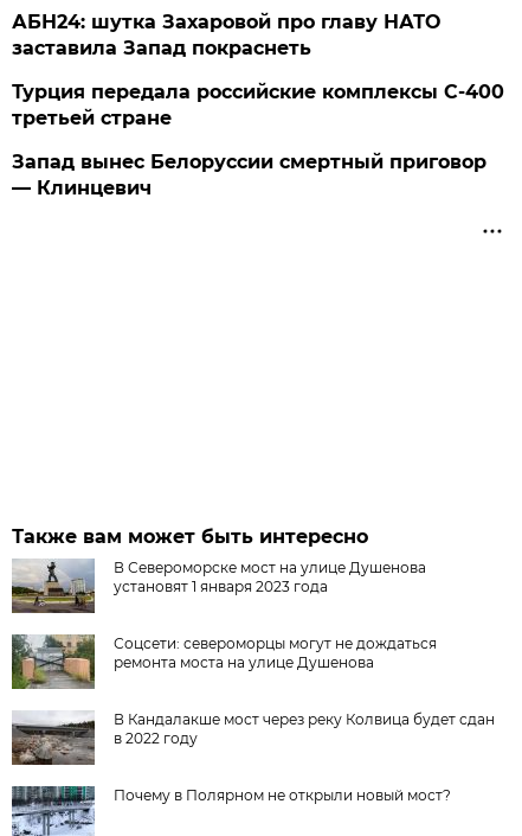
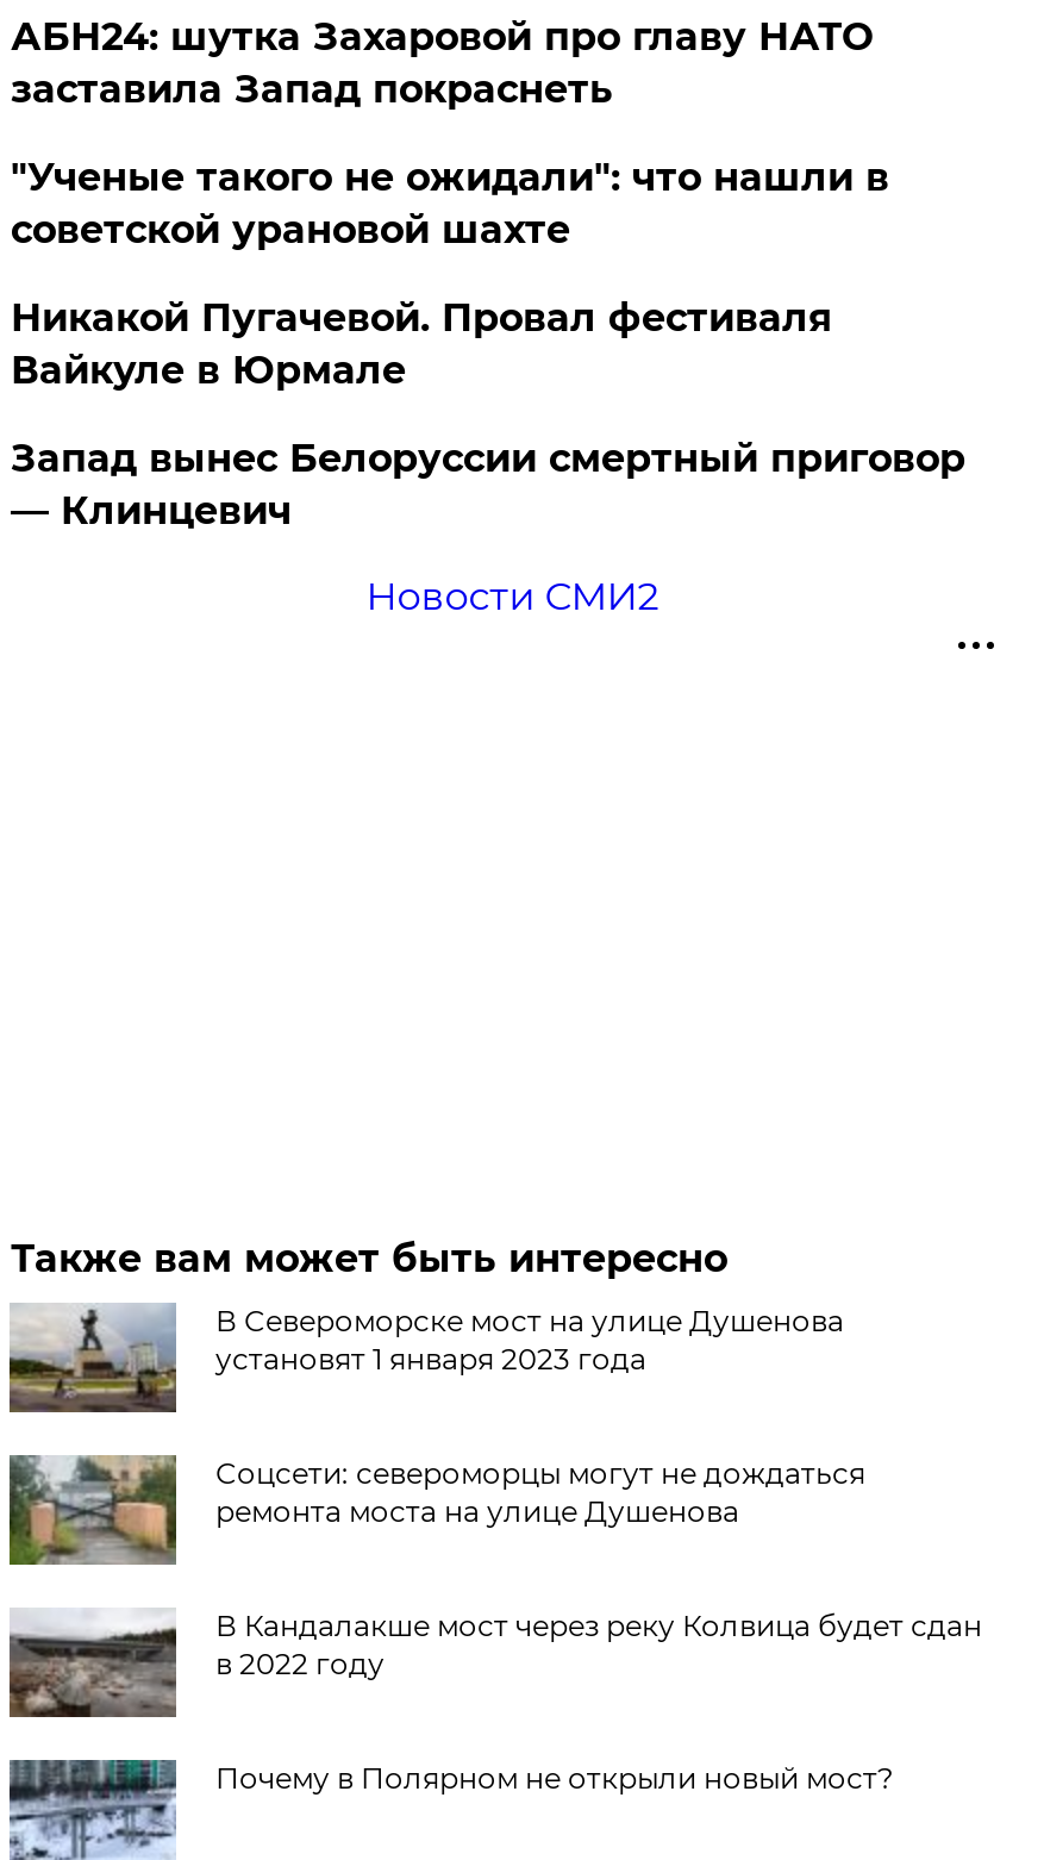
[12,81,505,129] Турция передала российские комплексы С-400 | третьей стране -> [10,155,889,393] "Ученые такого не ожидали": что нашли в | советской урановой шахте | Никакой Пугачевой. Провал фестиваля | Вайкуле в Юрмале
none -> [366,574,659,619] Новости СМИ2

